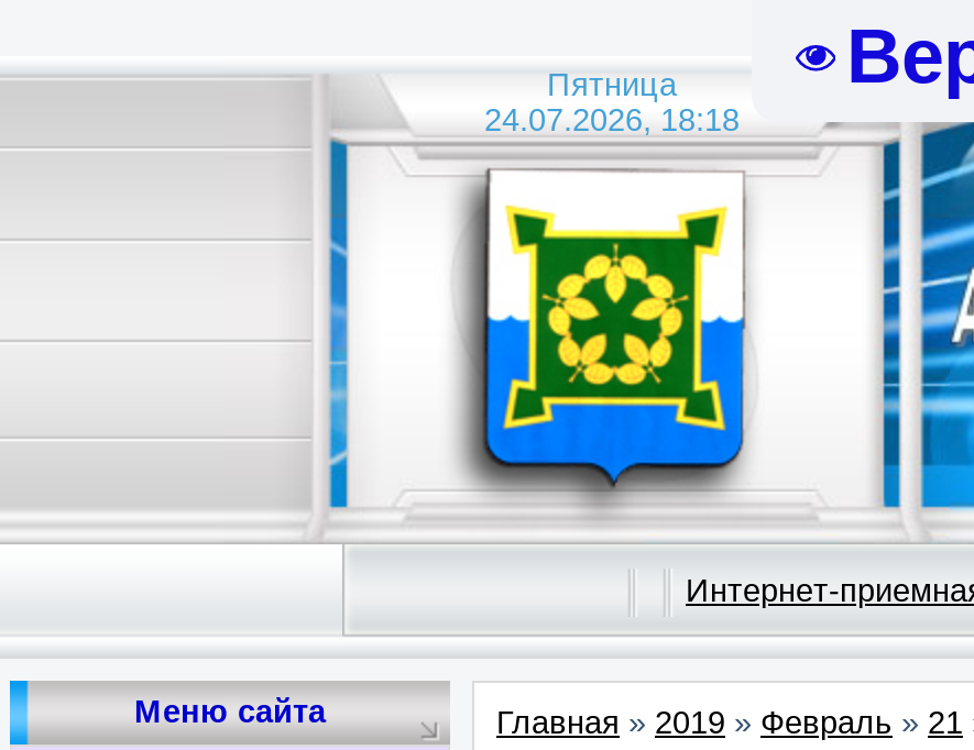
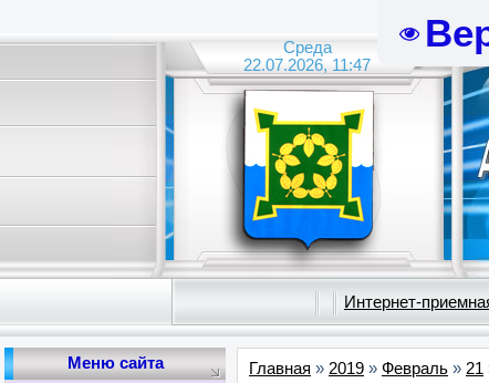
[484,67,740,137] Пятница | 24.07.2026, 18:18 -> [243,39,371,74] Среда | 22.07.2026, 11:47

